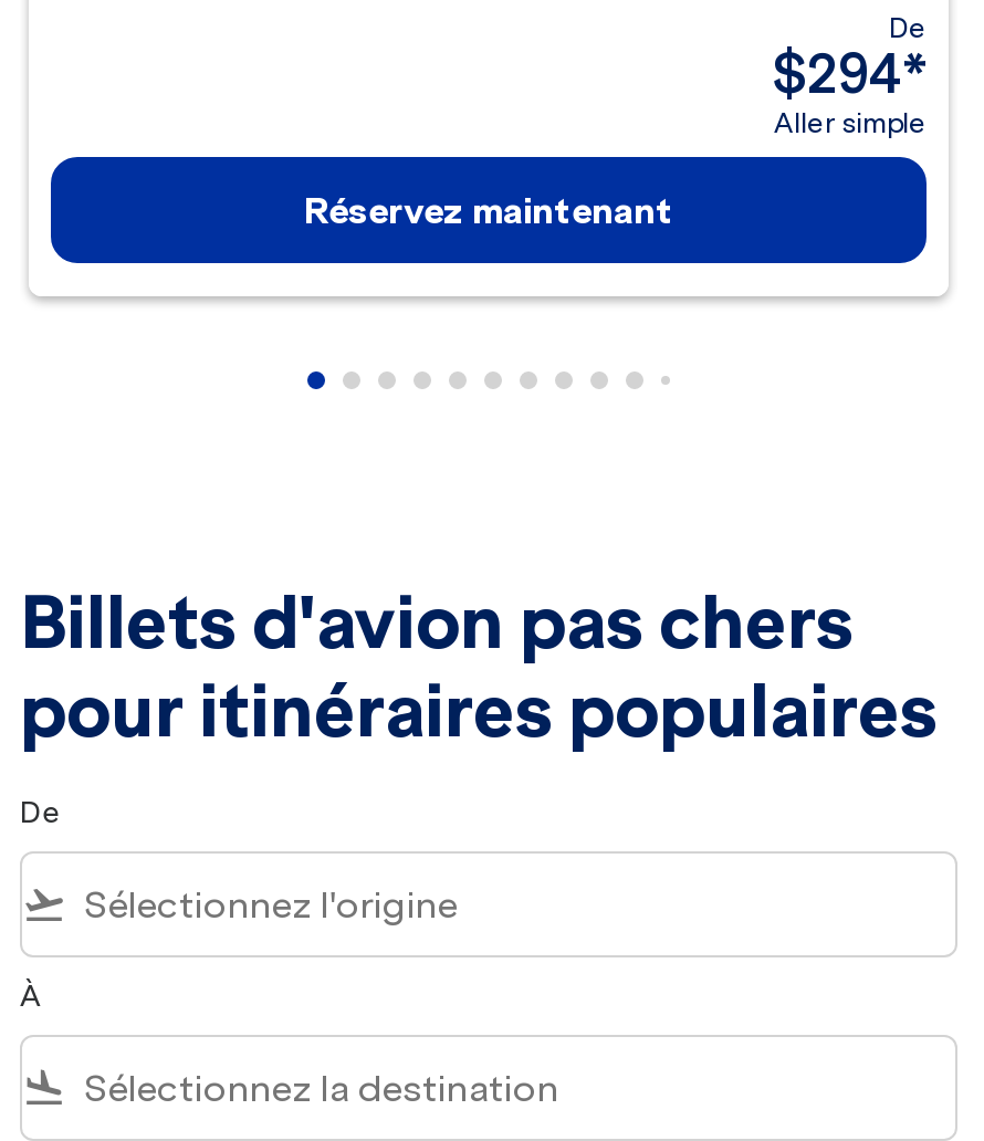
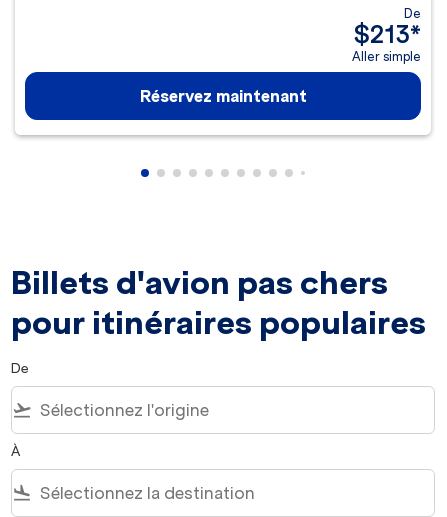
[772,40,927,108] $294* -> [354,19,421,50] $213*

